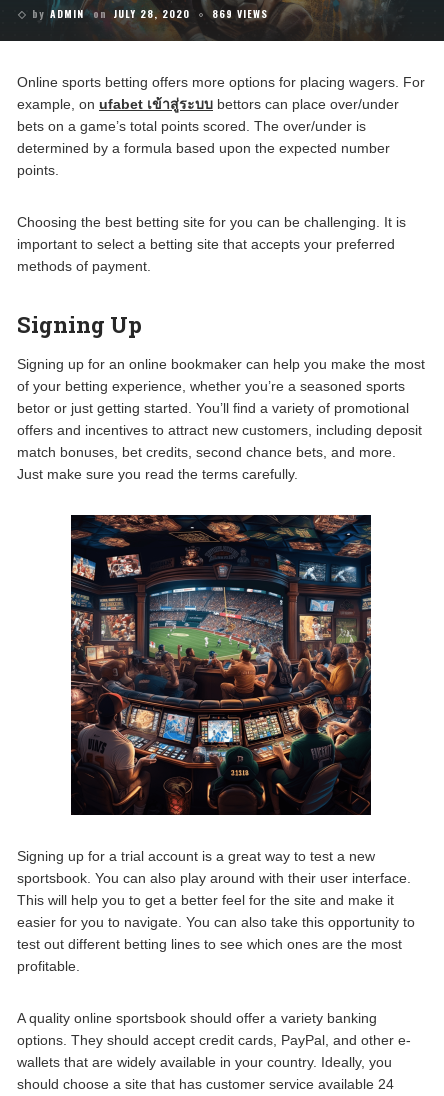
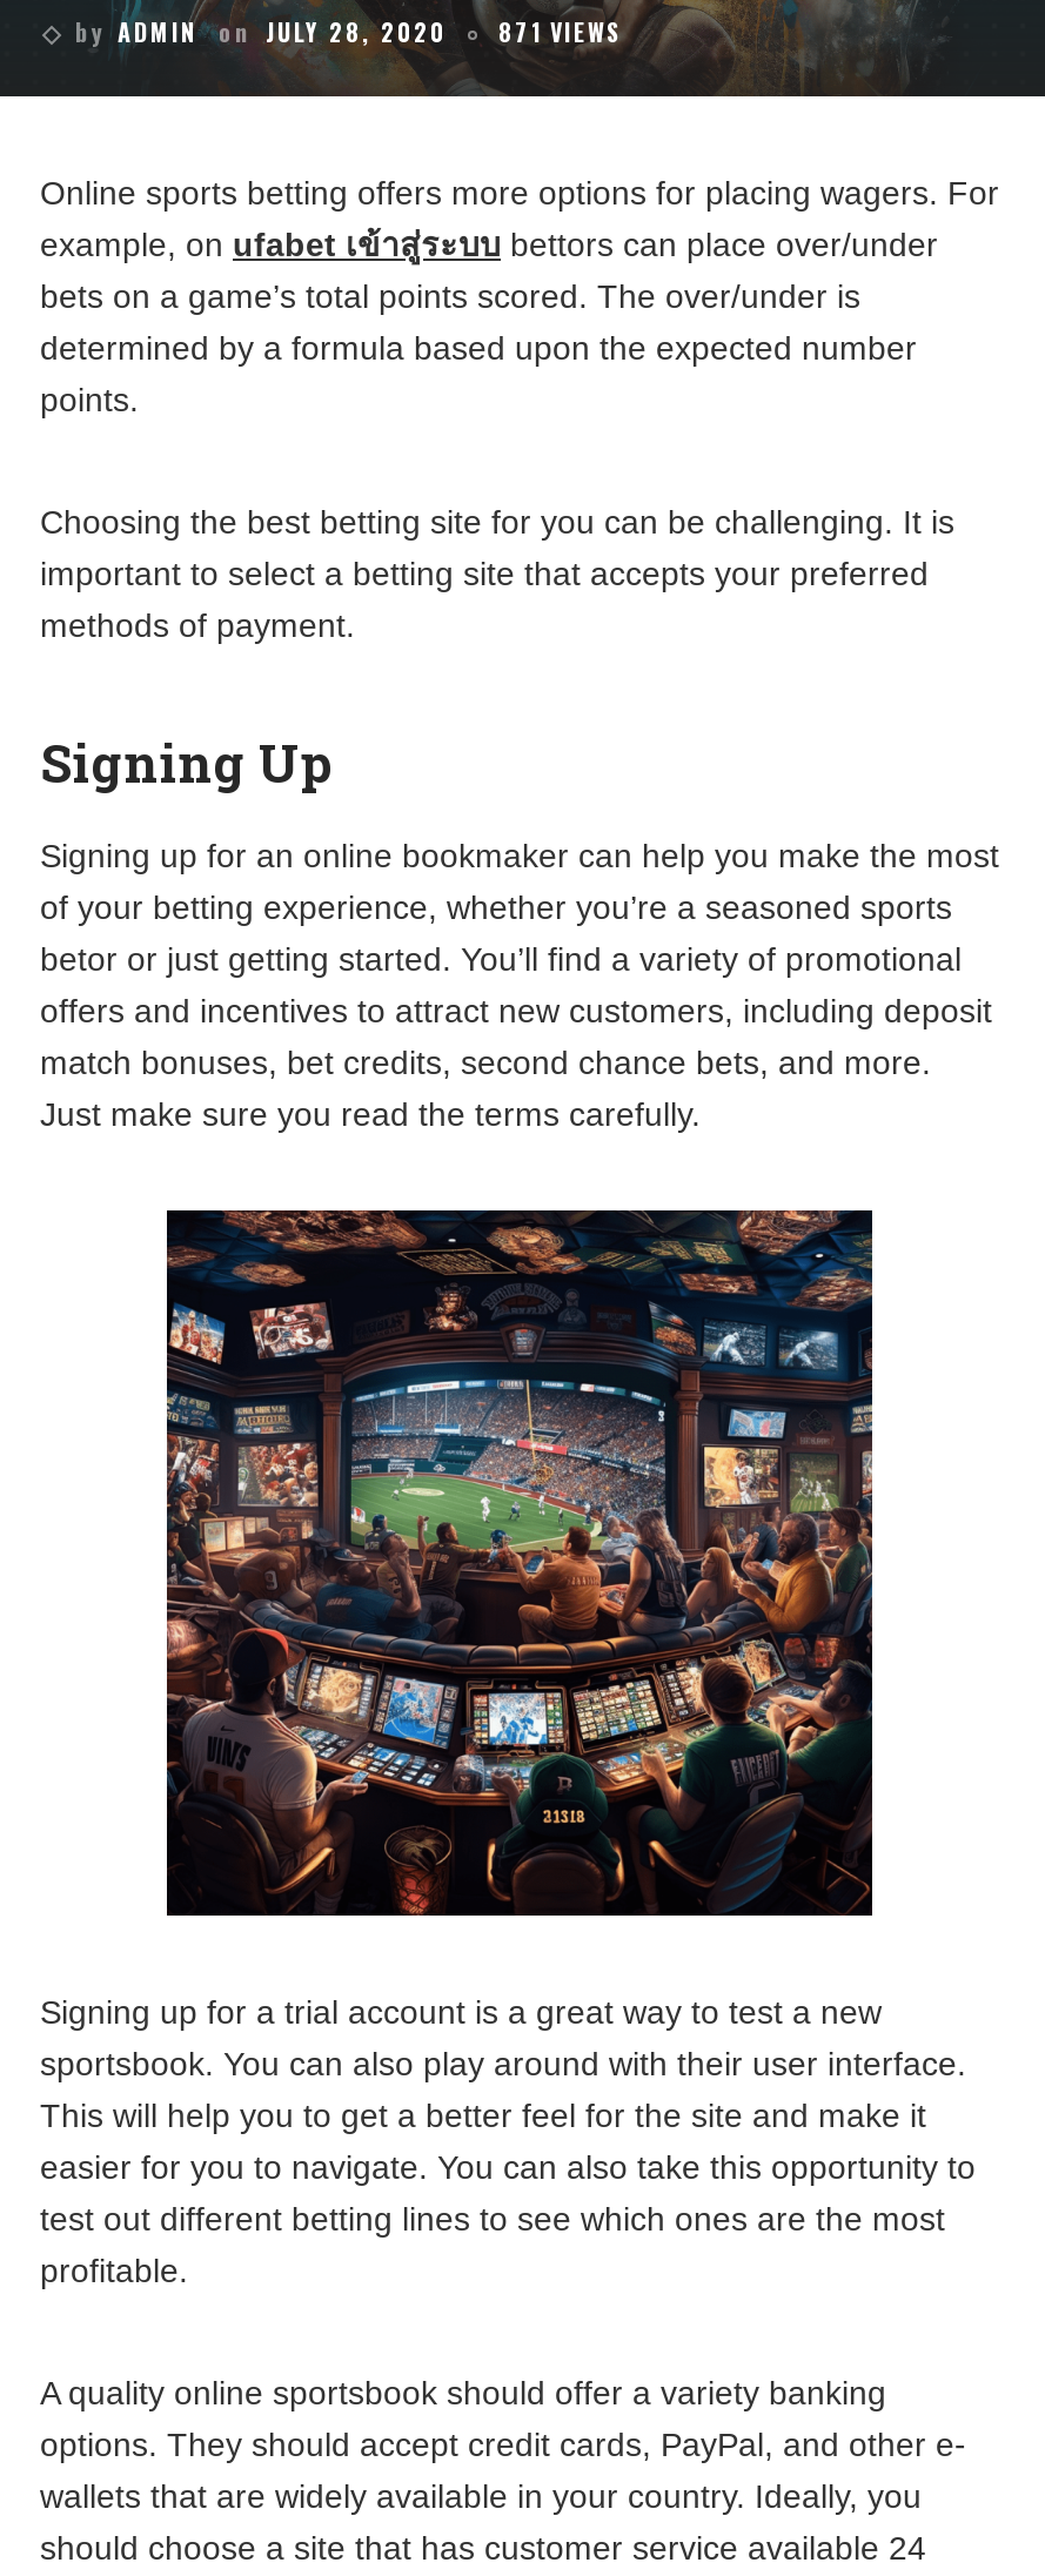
[32,6,268,21] by ADMIN on JULY 28, 2020 869 VIEWS -> [75,14,623,49] by ADMIN on JULY 28, 2020 871 VIEWS

